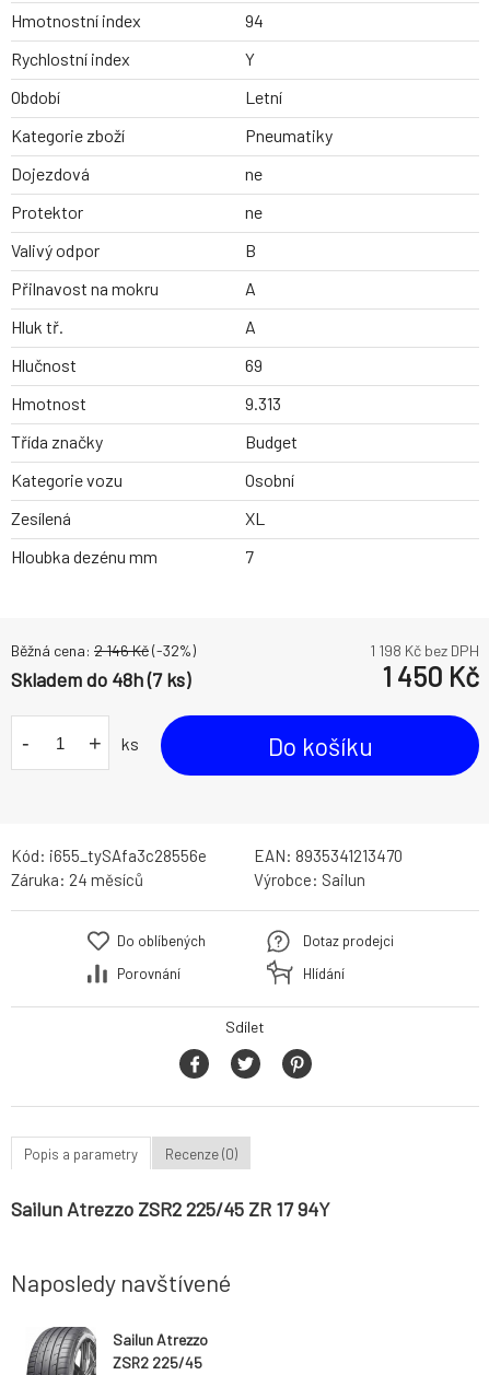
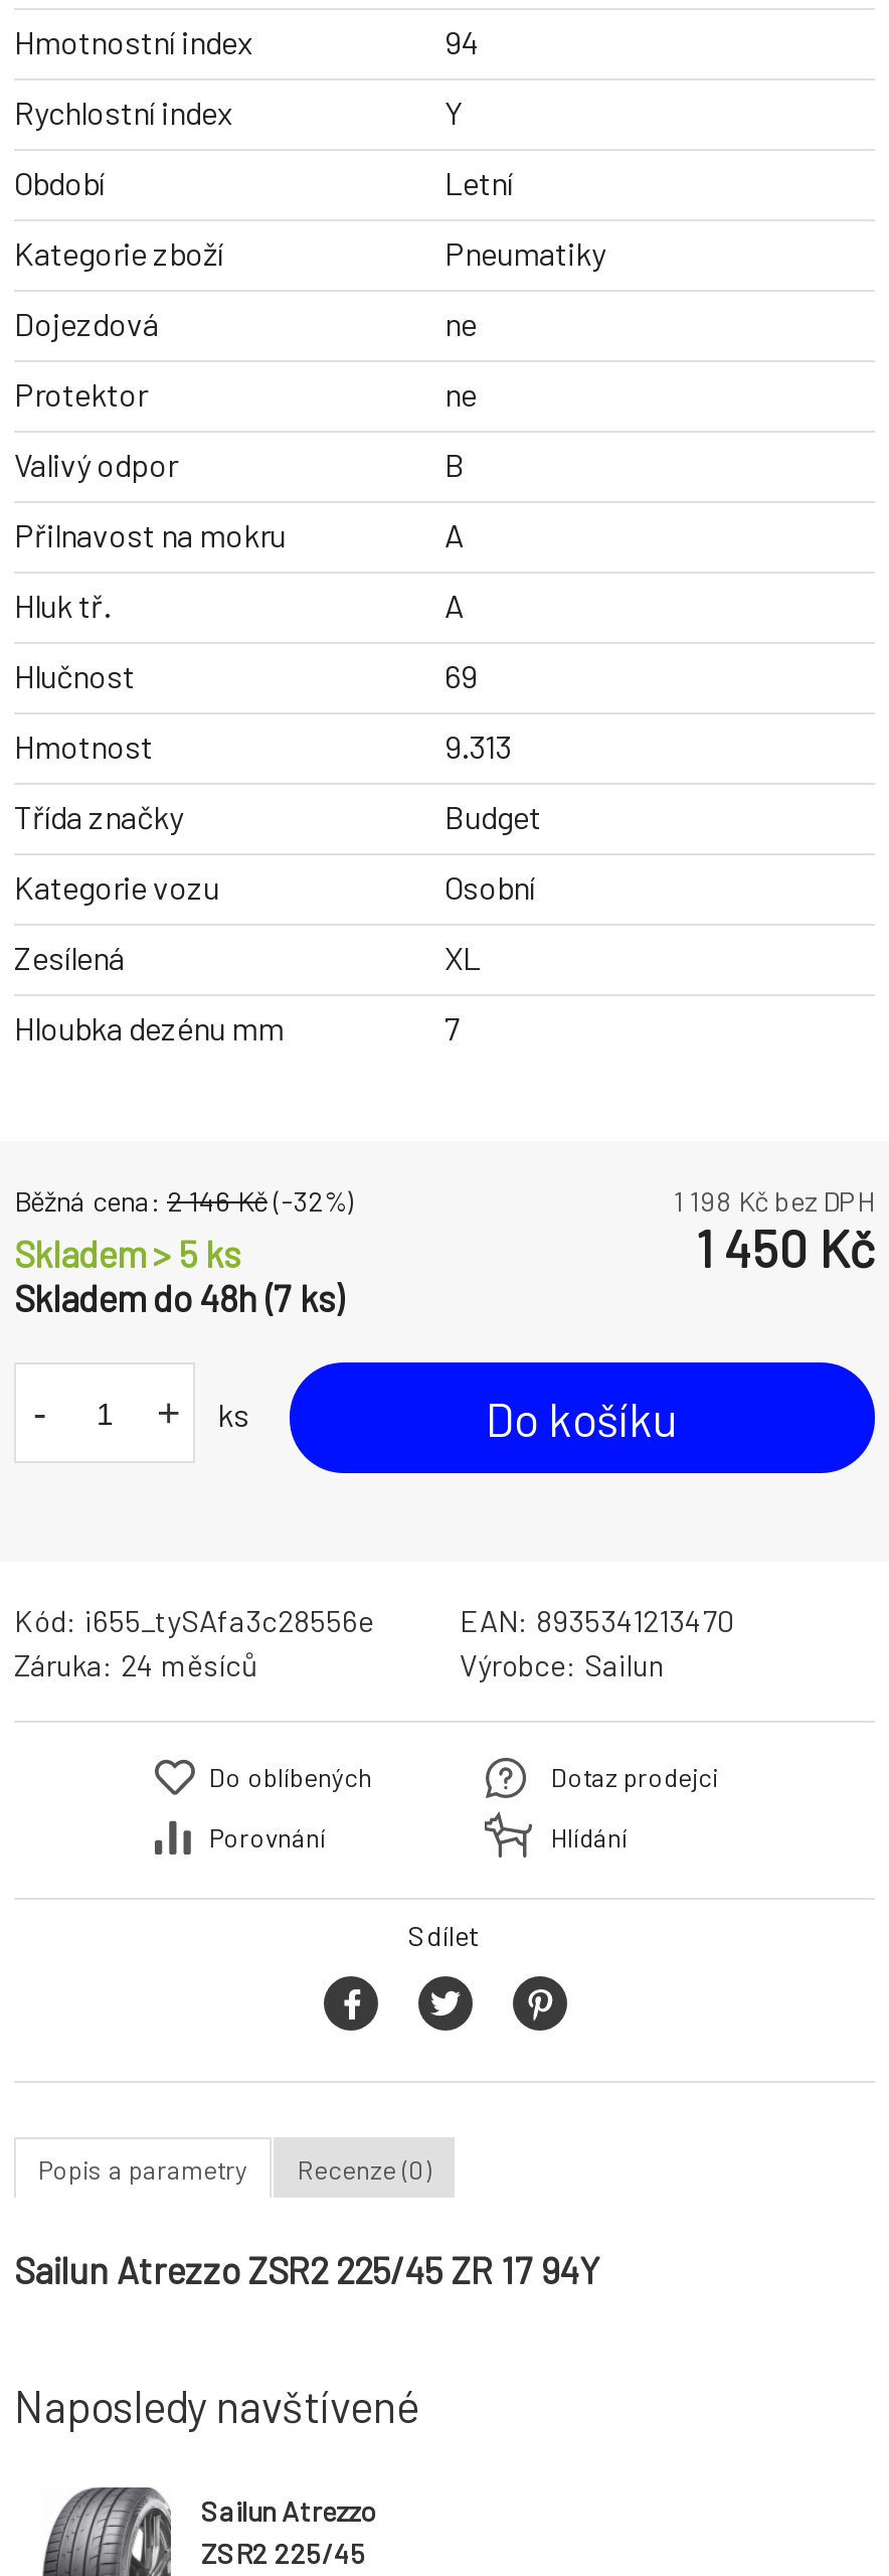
none -> [14,1232,239,1276] Skladem > 5 ks

